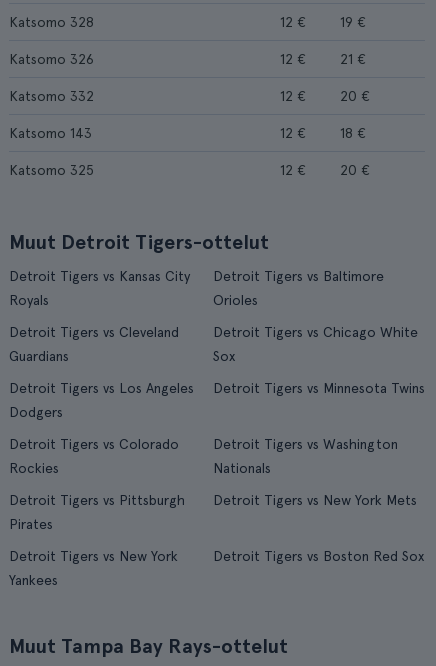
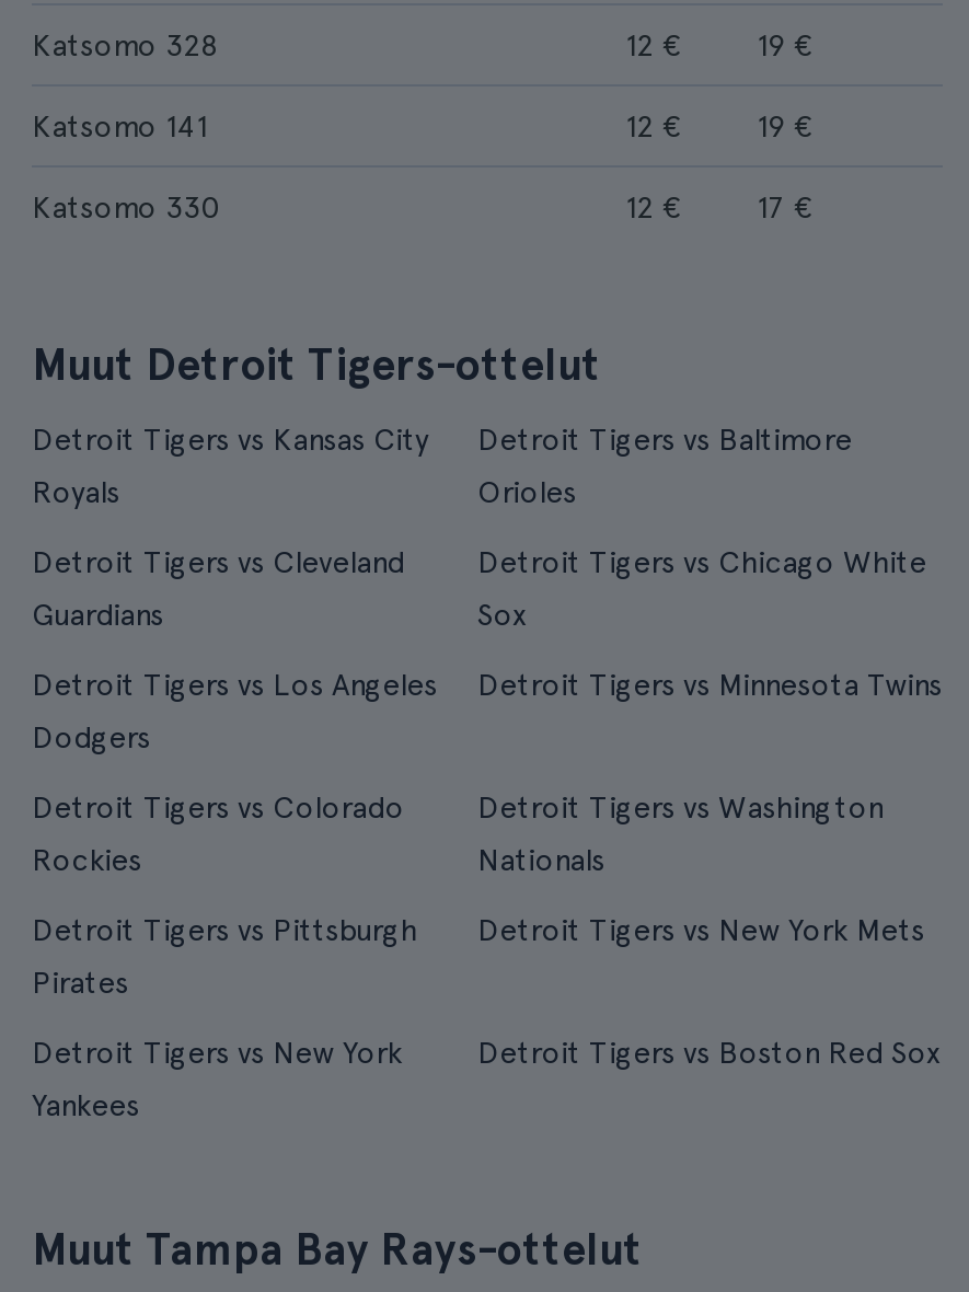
[9,51,94,67] Katsomo 326 -> [32,108,207,143] Katsomo 141
[340,51,366,67] 21 € -> [757,108,814,143] 19 €
[9,88,94,104] Katsomo 332 -> [32,189,220,224] Katsomo 330
[9,88,370,178] 20 € | Katsomo 143 | 12 € | 18 € | Katsomo 325 | 12 € | 20 € -> [757,189,814,224] 17 €

